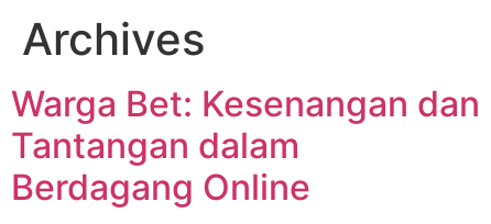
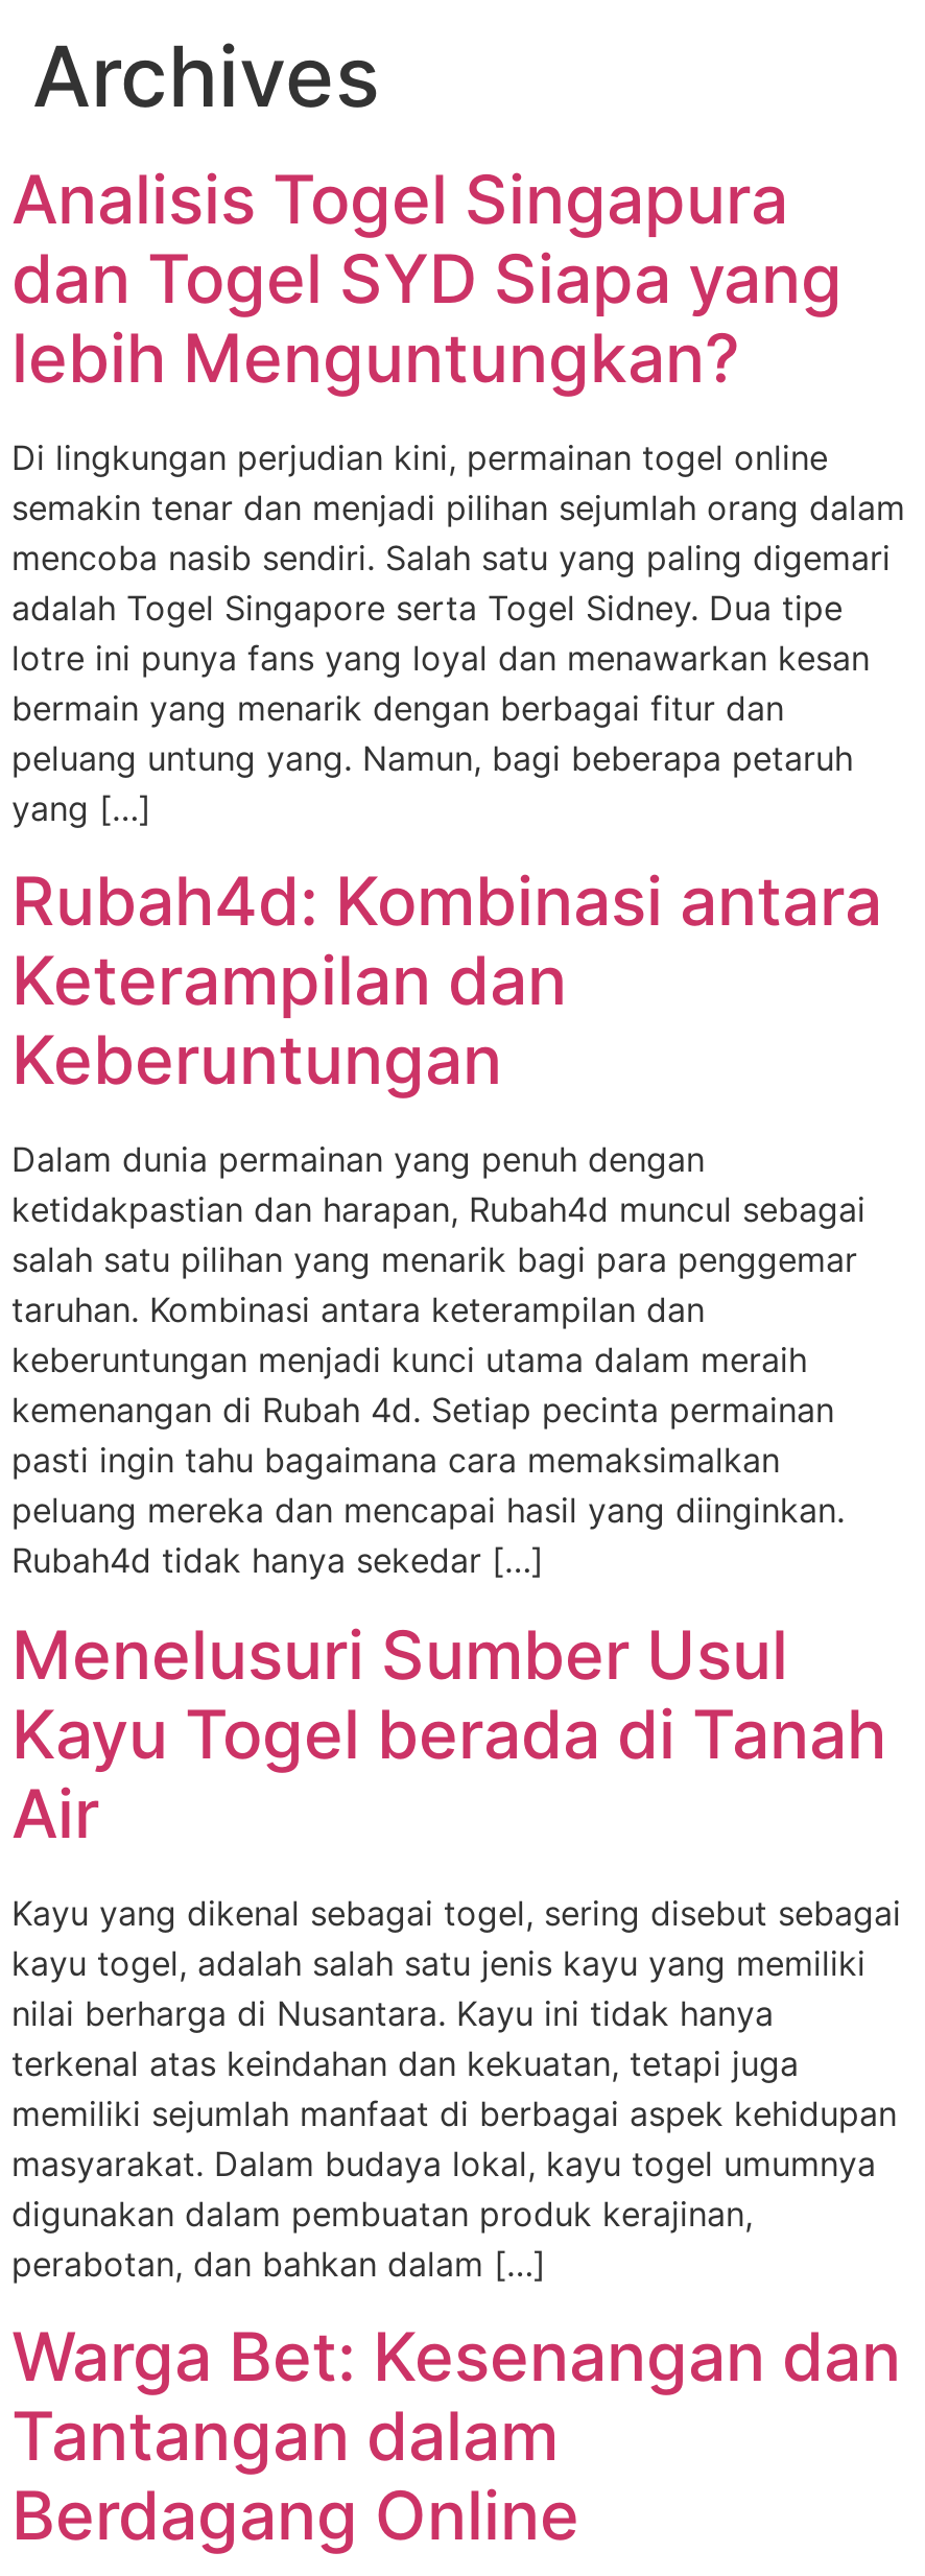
none -> [11,159,905,2284] Analisis Togel Singapura | dan Togel SYD Siapa yang | lebih Menguntungkan? | Di lingkungan perjudian kini, permainan togel online | semakin tenar dan menjadi pilihan sejumlah orang dalam | mencoba nasib sendiri. Salah satu yang paling digemari | adalah Togel Singapore serta Togel Sidney. Dua tipe | lotre ini punya fans yang loyal dan menawarkan kesan | bermain yang menarik dengan berbagai fitur dan | peluang untung yang. Namun, bagi beberapa petaruh | yang […] | Rubah4d: Kombinasi antara | Keterampilan dan | Keberuntungan | Dalam dunia permainan yang penuh dengan | ketidakpastian dan harapan, Rubah4d muncul sebagai | salah satu pilihan yang menarik bagi para penggemar | taruhan. Kombinasi antara keterampilan dan | keberuntungan menjadi kunci utama dalam meraih | kemenangan di Rubah 4d. Setiap pecinta permainan | pasti ingin tahu bagaimana cara memaksimalkan | peluang mereka dan mencapai hasil yang diinginkan. | Rubah4d tidak hanya sekedar […] | Menelusuri Sumber Usul | Kayu Togel berada di Tanah | Air | Kayu yang dikenal sebagai togel, sering disebut sebagai | kayu togel, adalah salah satu jenis kayu yang memiliki | nilai berharga di Nusantara. Kayu ini tidak hanya | terkenal atas keindahan dan kekuatan, tetapi juga | memiliki sejumlah manfaat di berbagai aspek kehidupan | masyarakat. Dalam budaya lokal, kayu togel umumnya | digunakan dalam pembuatan produk kerajinan, | perabotan, dan bahkan dalam […]

